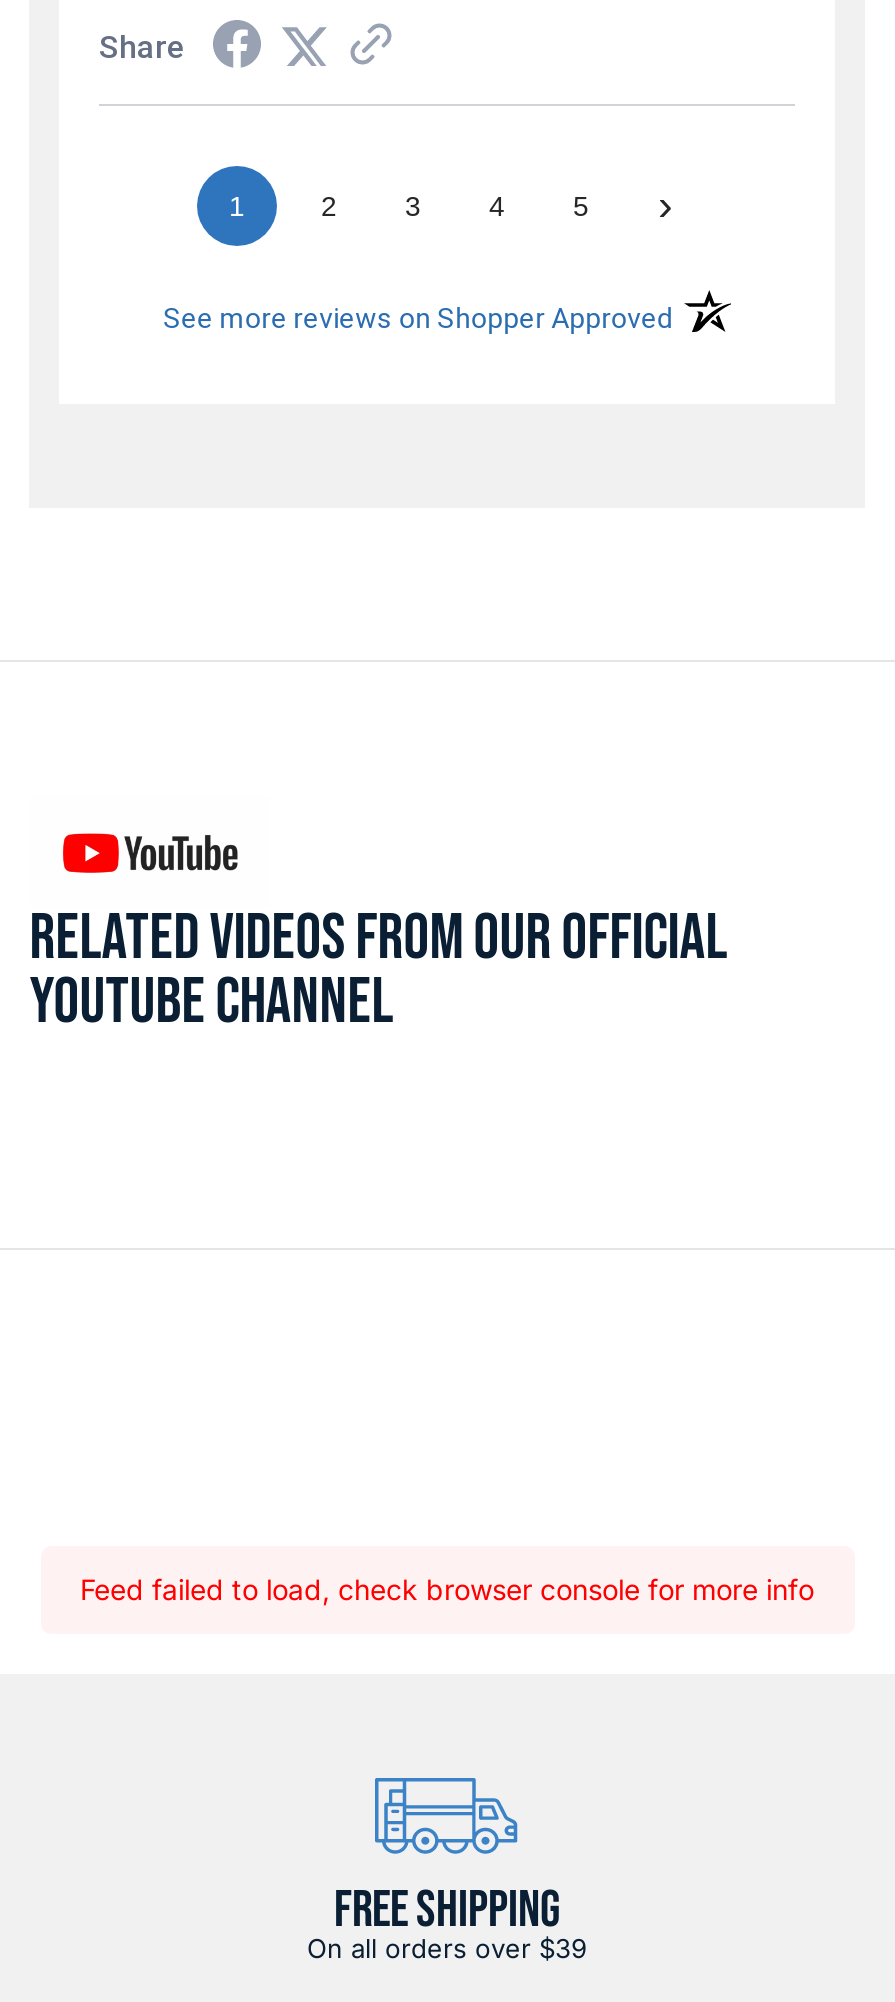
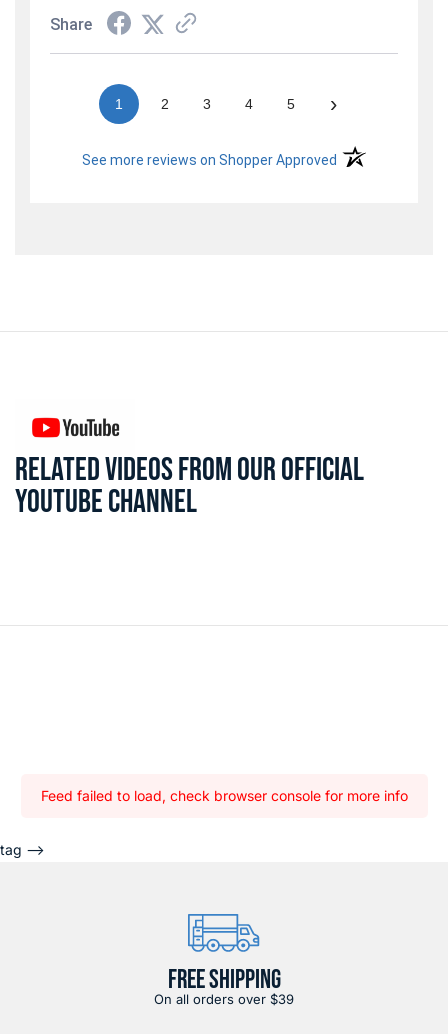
none -> [0,841,45,858] tag -->

